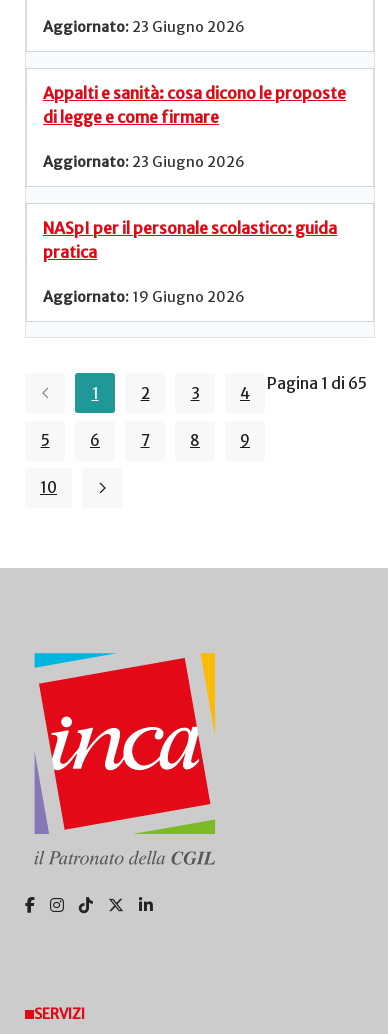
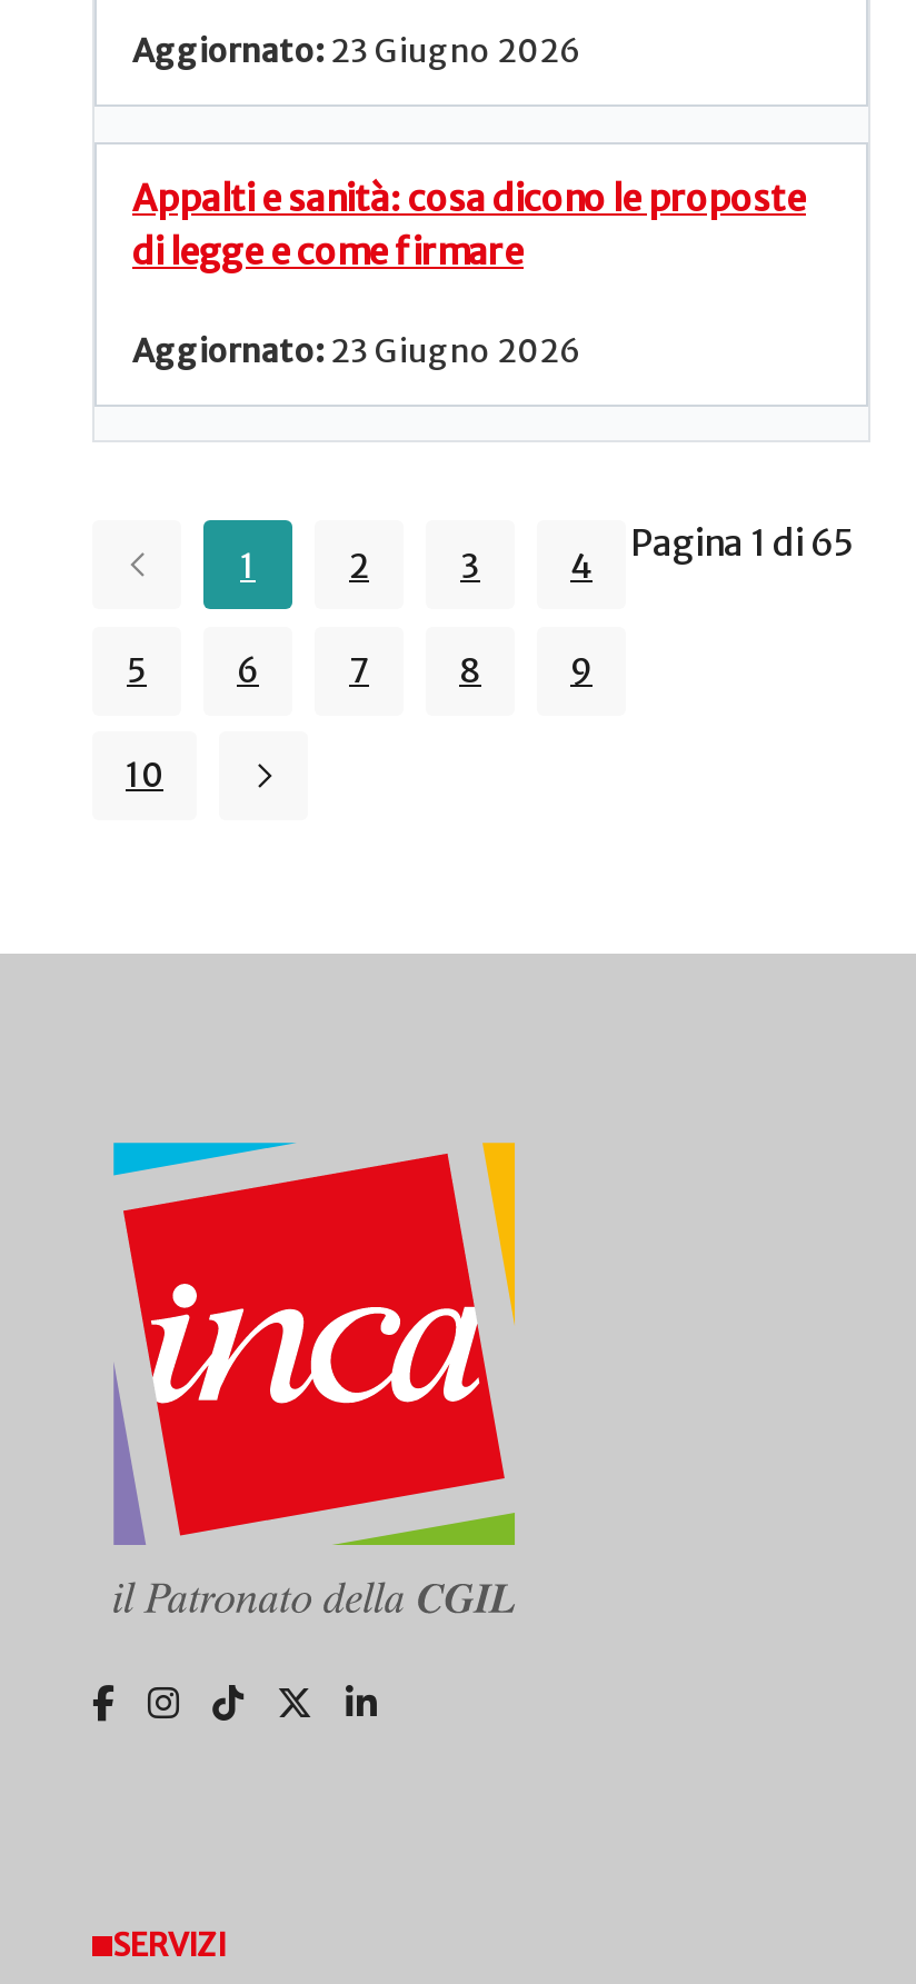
[43,218,337,306] NASpI per il personale scolastico: guida | pratica | 19 Giugno 2026 -> none

